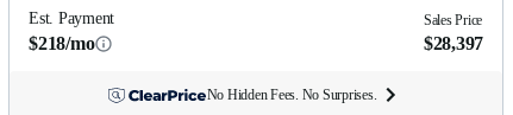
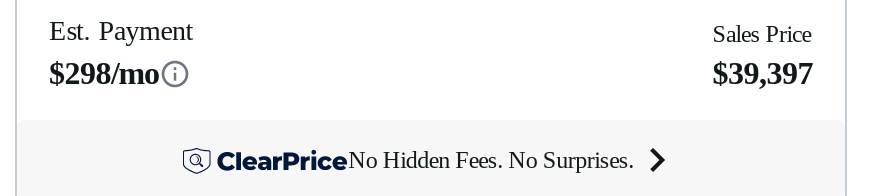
[29,33,94,53] $218/mo -> [49,56,159,90] $298/mo
[423,33,483,53] $28,397 -> [713,56,813,90] $39,397

